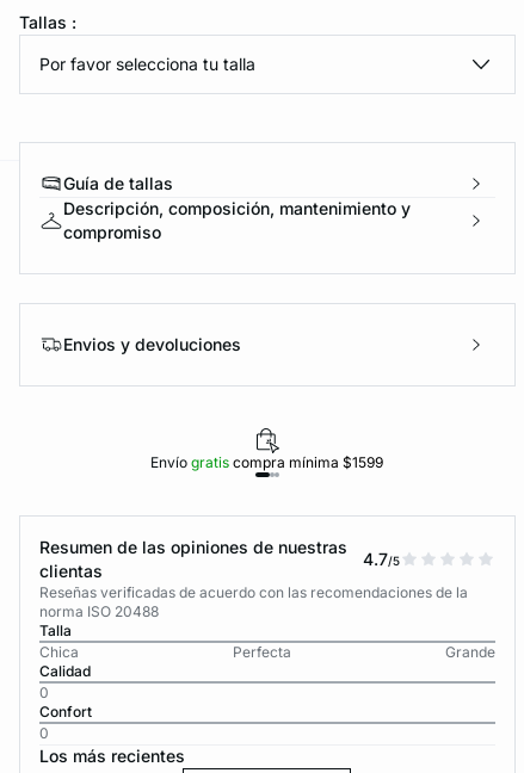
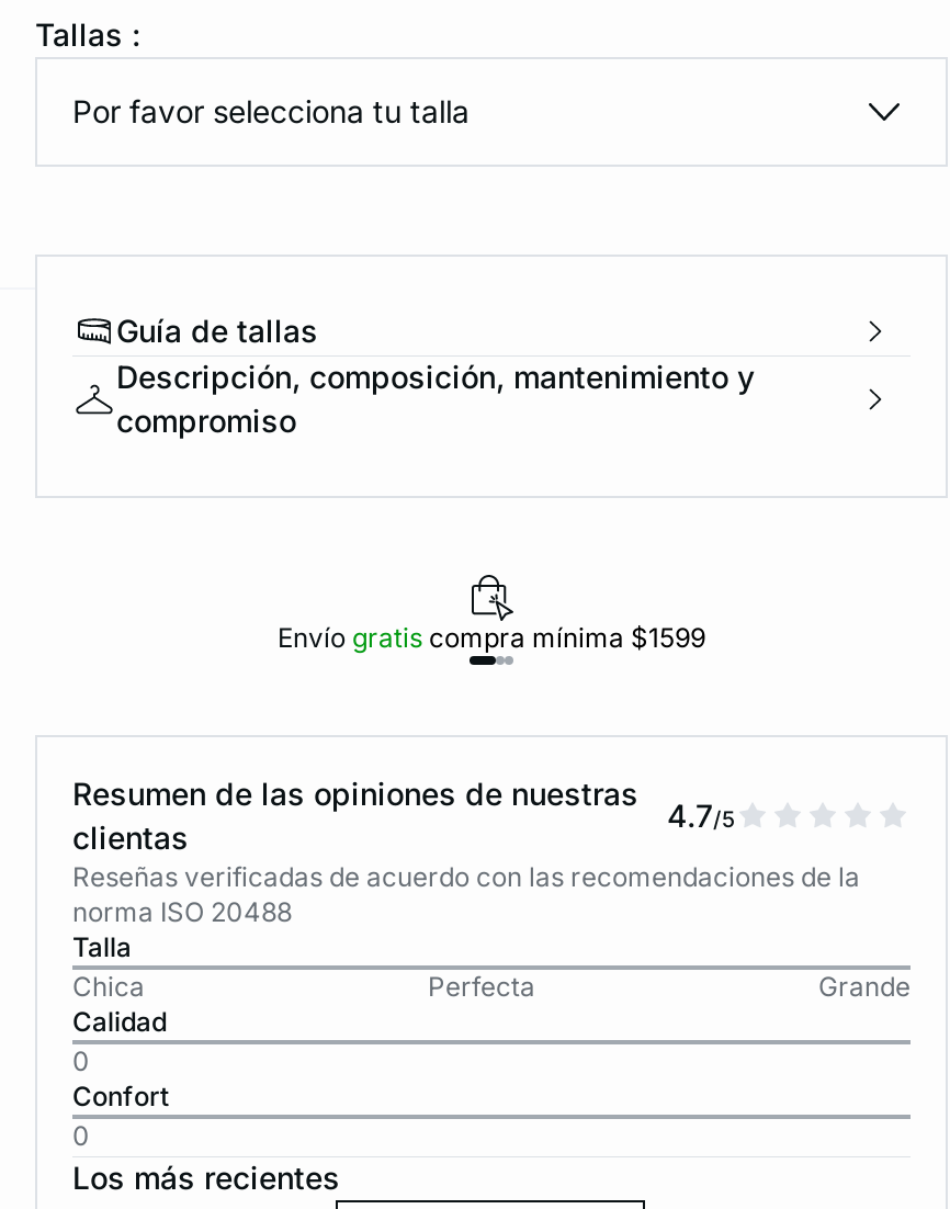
[63,334,241,354] Envios y devoluciones -> none

